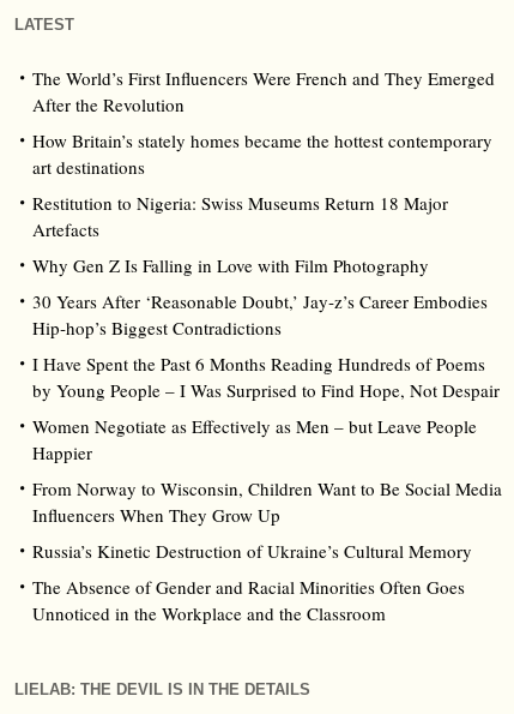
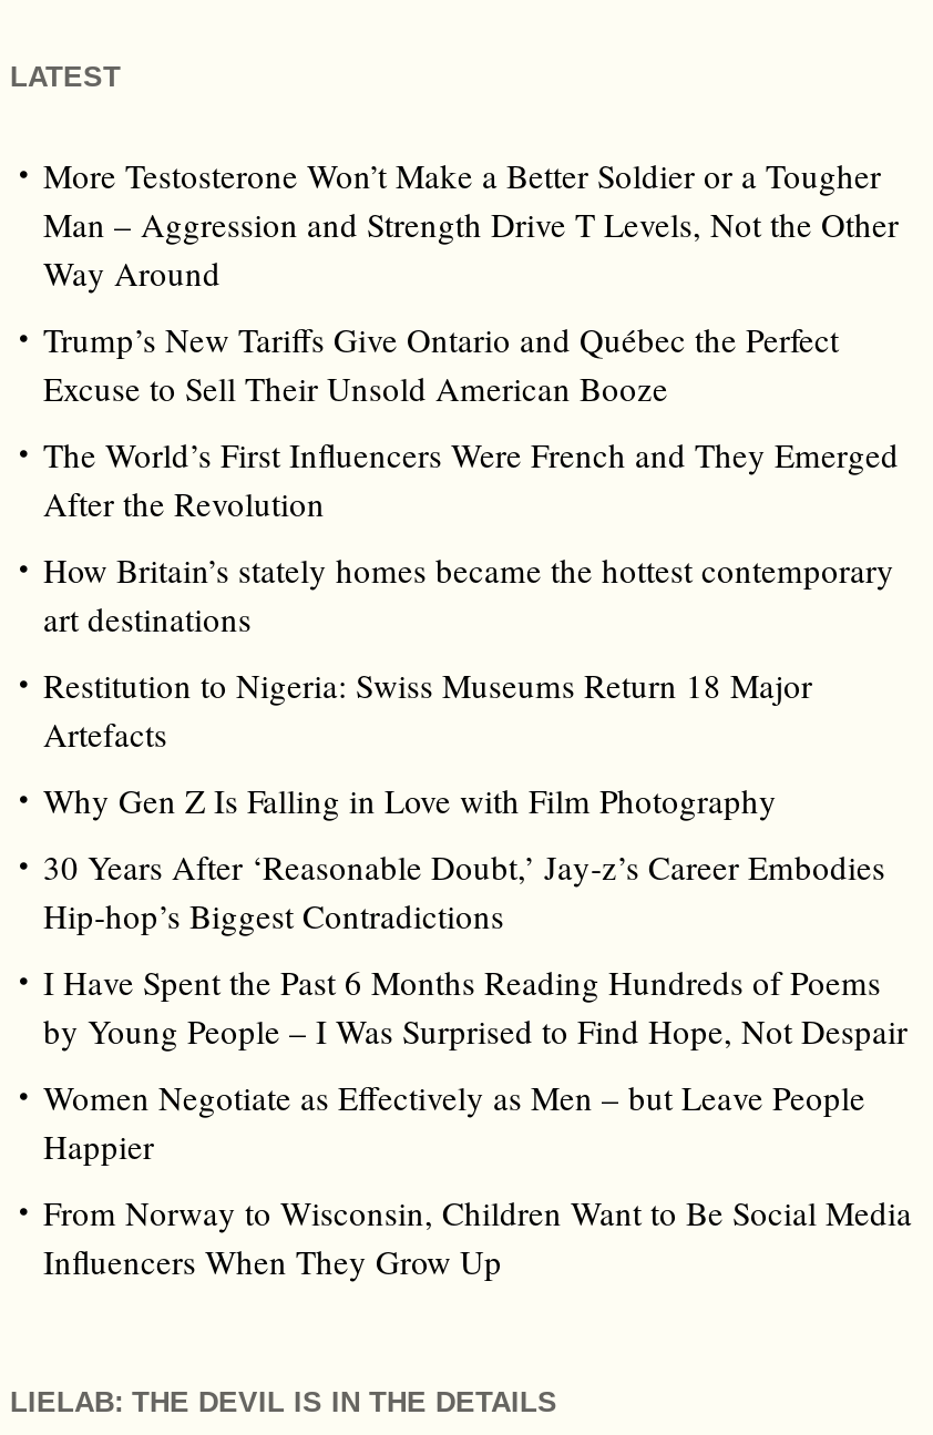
none -> [43,154,899,411] More Testosterone Won’t Make a Better Soldier or a Tougher | Man – Aggression and Strength Drive T Levels, Not the Other | Way Around | Trump’s New Tariffs Give Ontario and Québec the Perfect | Excuse to Sell Their Unsold American Booze
moved [32,66,502,527] -> [43,433,912,1284]: The World’s First Influencers Were French and They Emerged | After the Revolution | How Britain’s stately homes became the hottest contemporary | ... | From Norway to Wisconsin, Children Want to Be Social Media | Influencers When They Grow Up
[32,539,472,626] Russia’s Kinetic Destruction of Ukraine’s Cultural Memory | The Absence of Gender and Racial Minorities Often Goes | Unnoticed in the Workplace and the Classroom -> none

